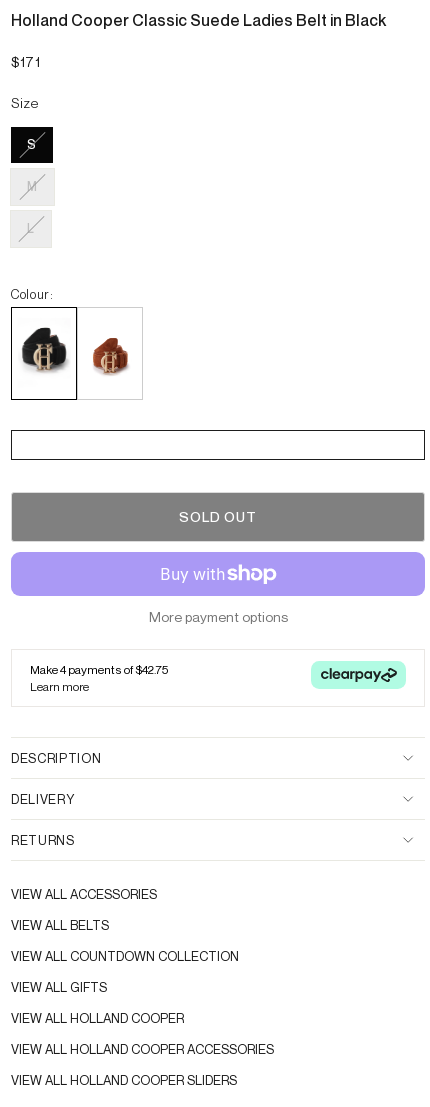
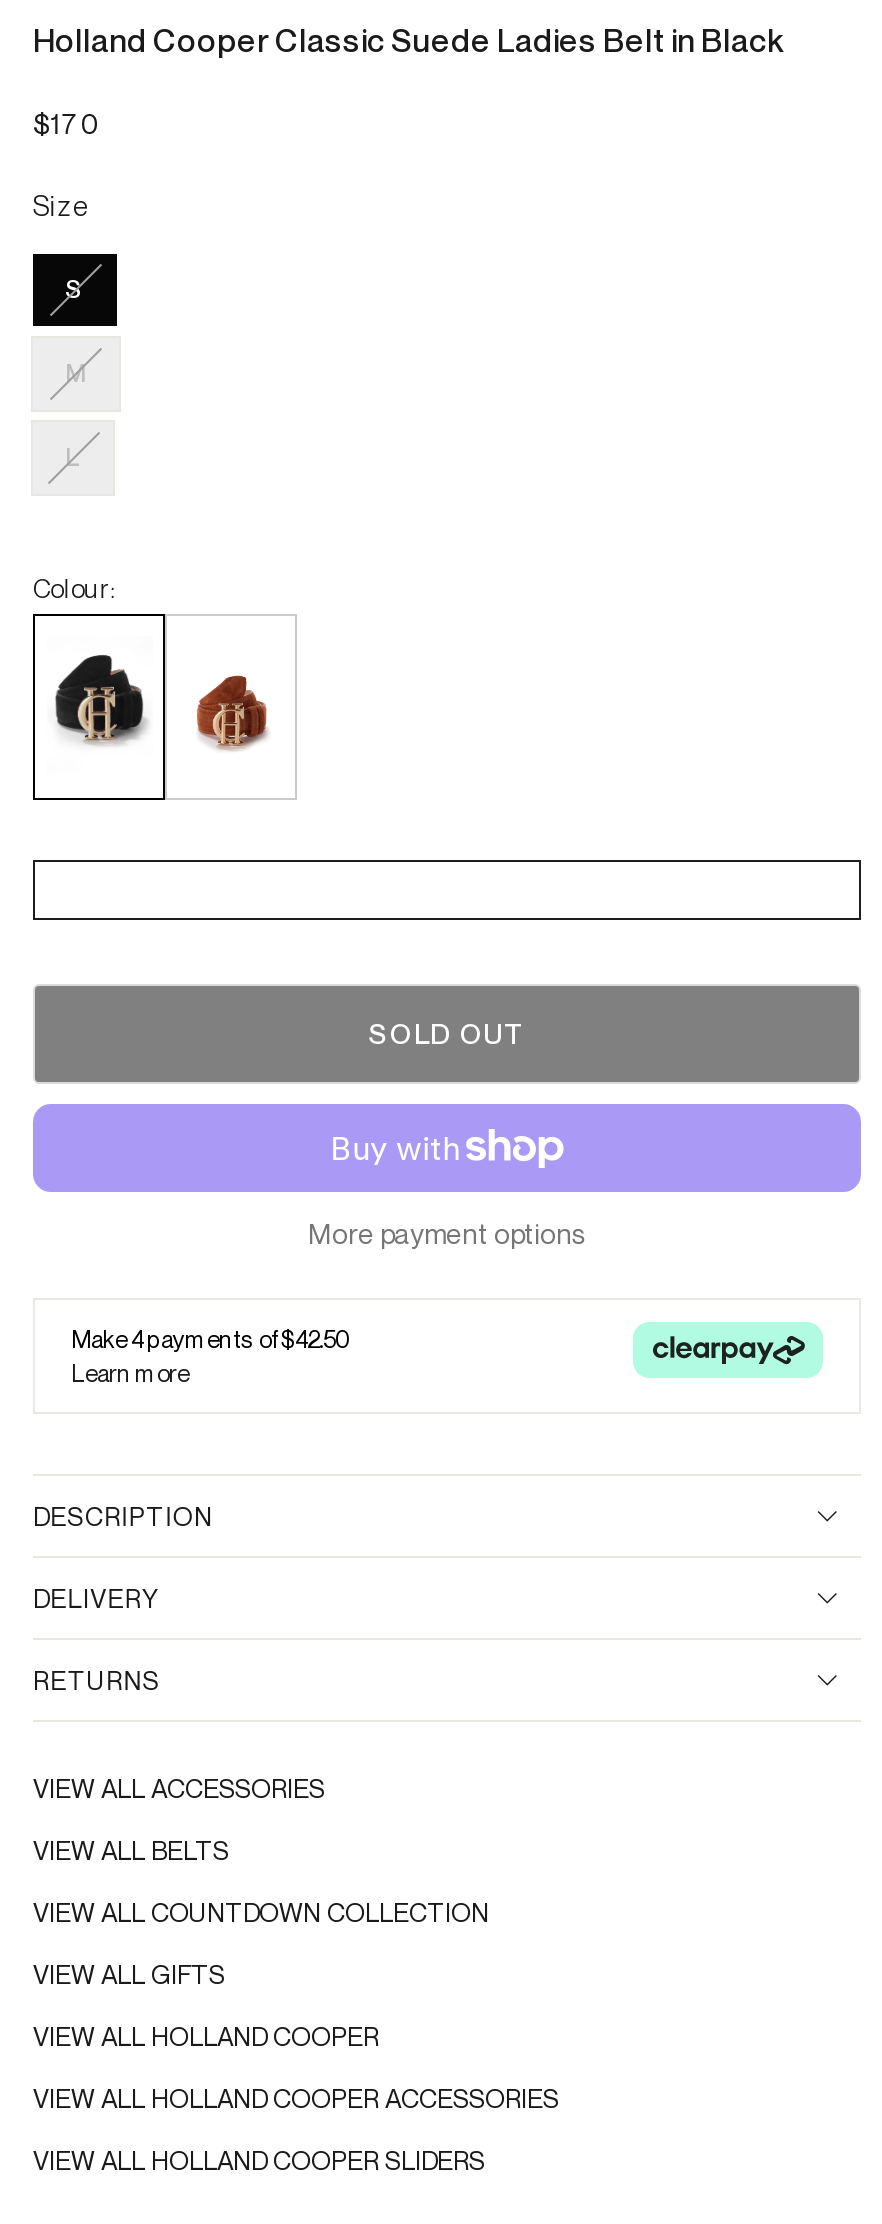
[11,53,41,70] $171 -> [33,105,100,139] $170
[30,662,168,677] Make 4 payments of$42.75 -> [71,1323,351,1353] Make 4 payments of$42.50

